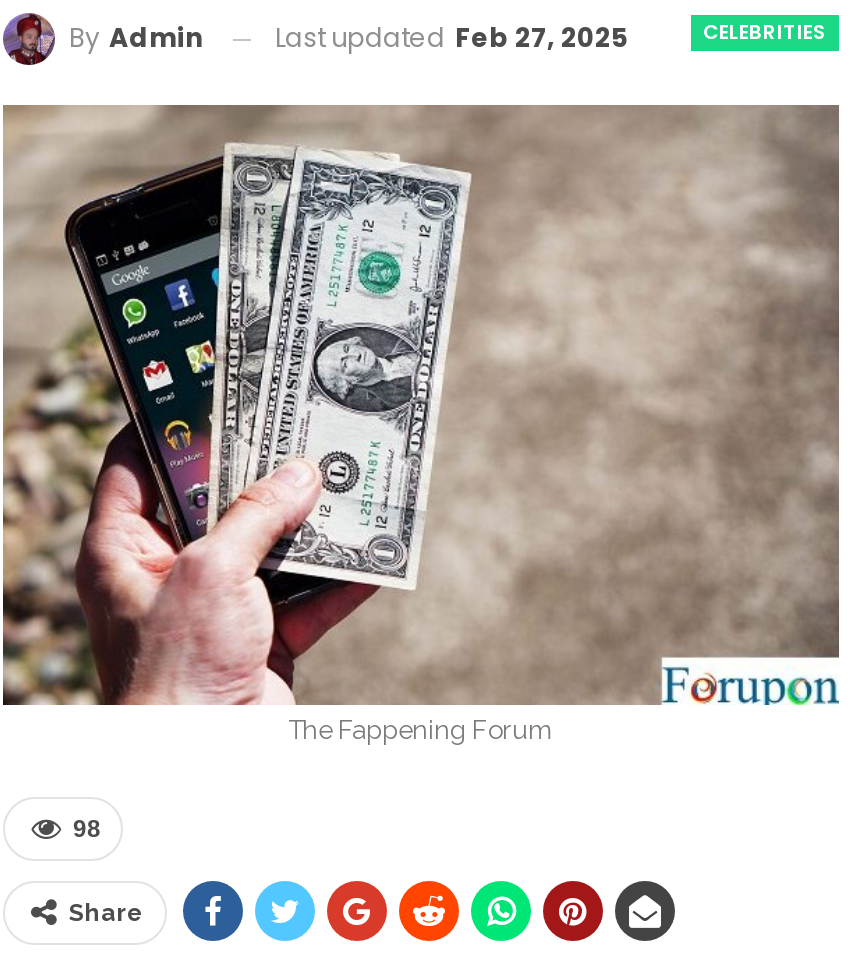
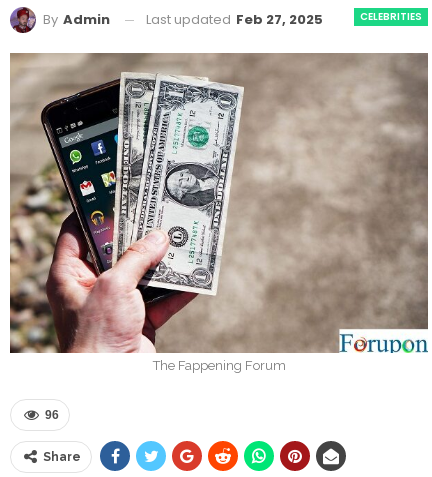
[73,815,101,843] 98 -> [45,408,59,422] 96

